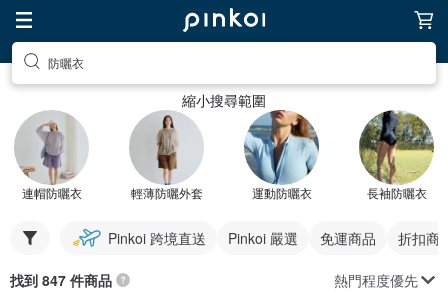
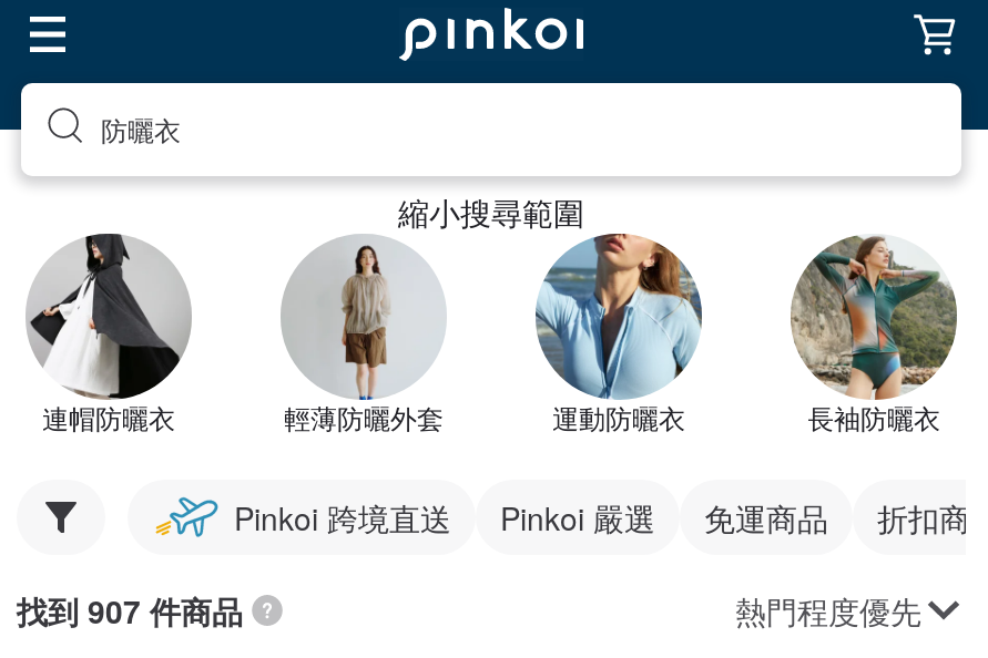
[17,111,87,182] [image] -> [30,234,190,393] [image]
[359,110,432,182] [image] -> [791,236,955,393] [image]
[10,270,112,290] 找到 847 件商品 -> [17,588,243,633] 找到 907 件商品

